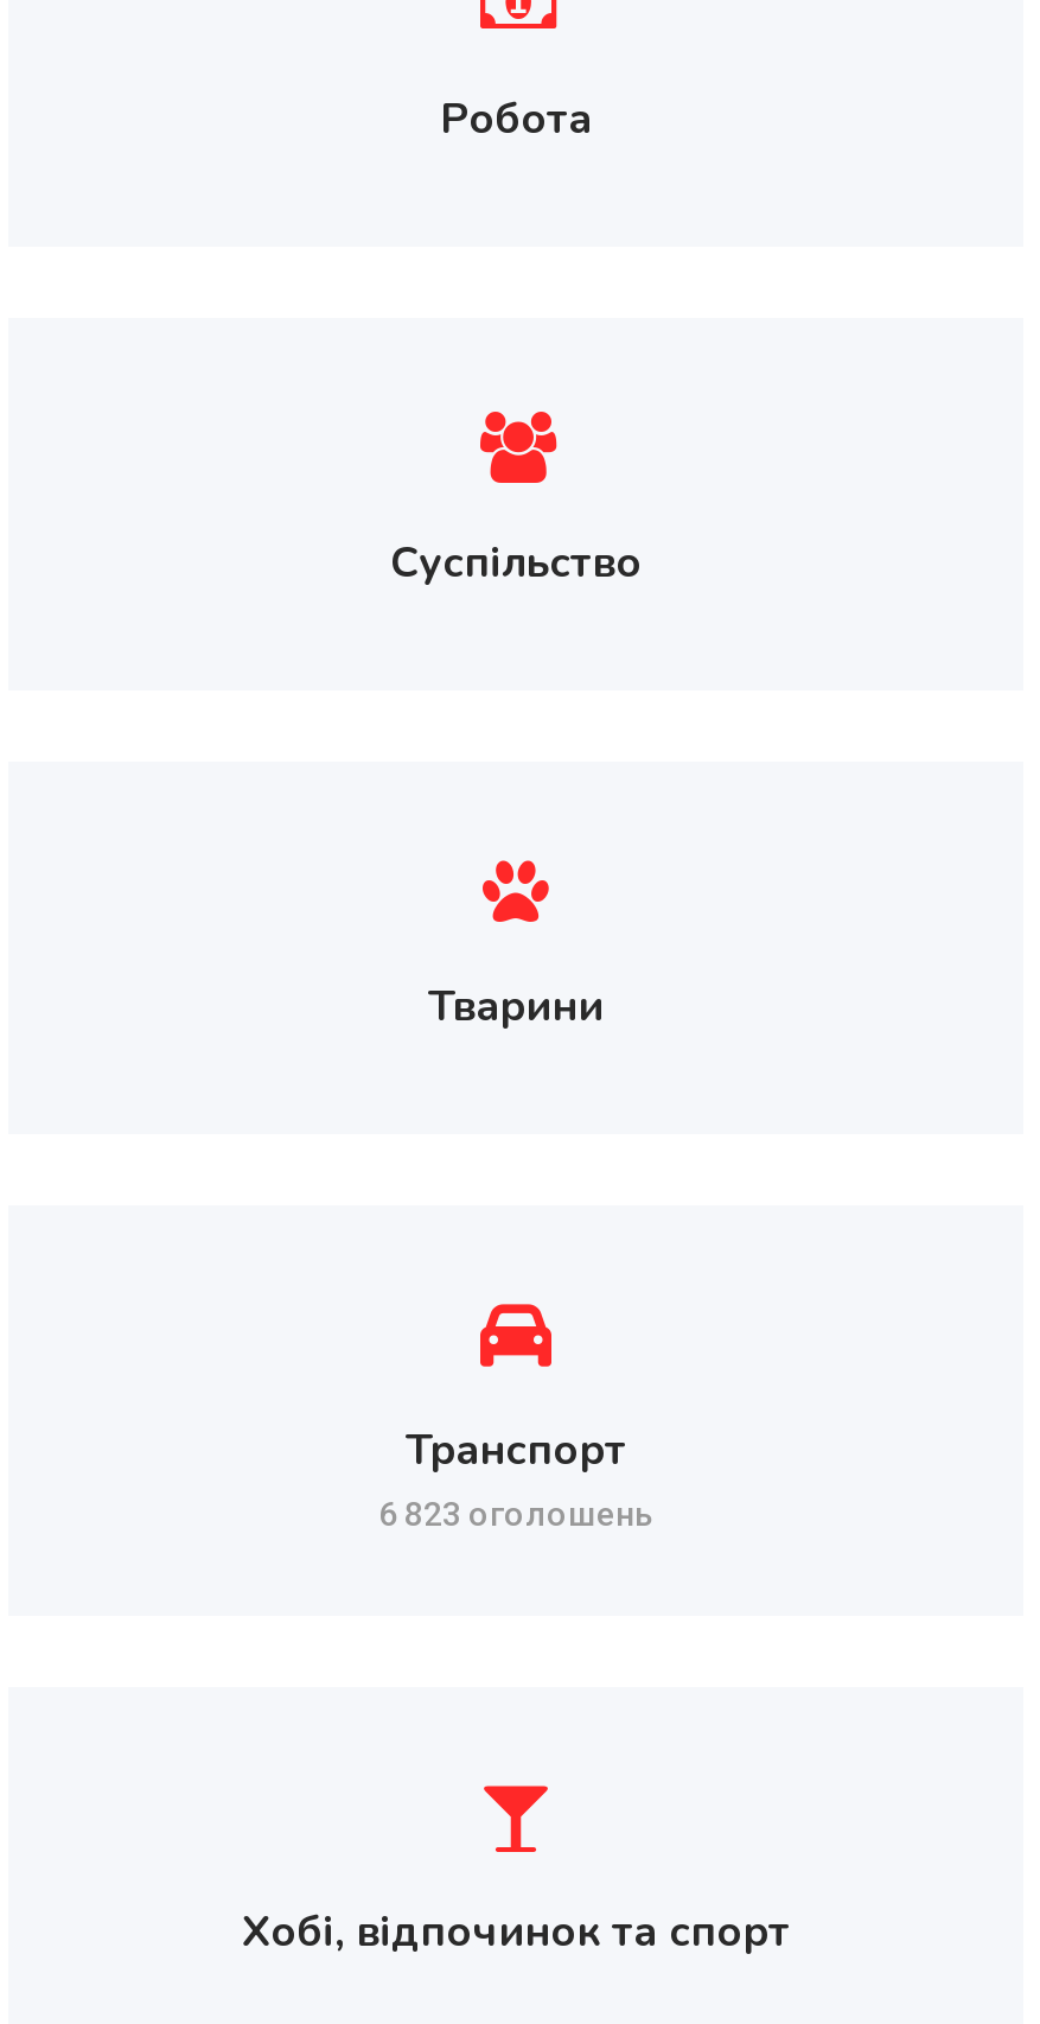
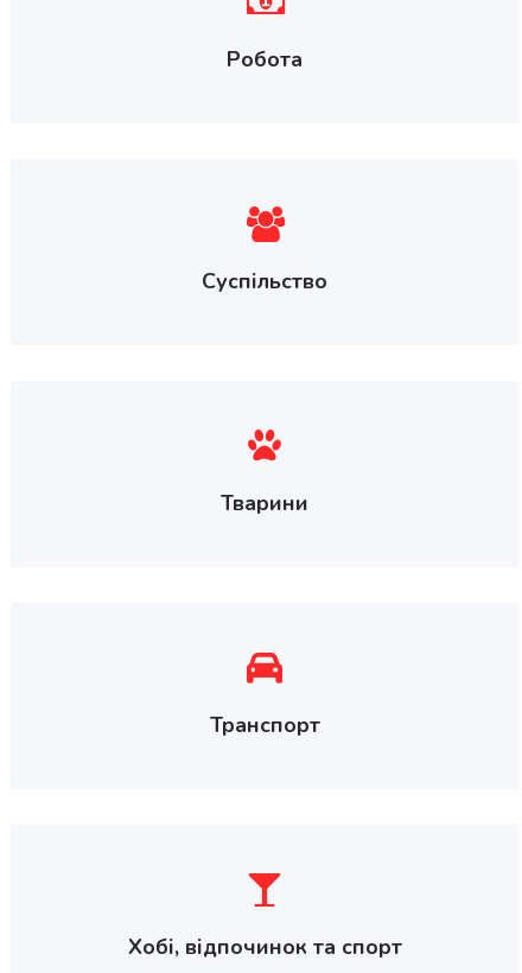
[378,1495,653,1533] 6 823 оголошень -> none

